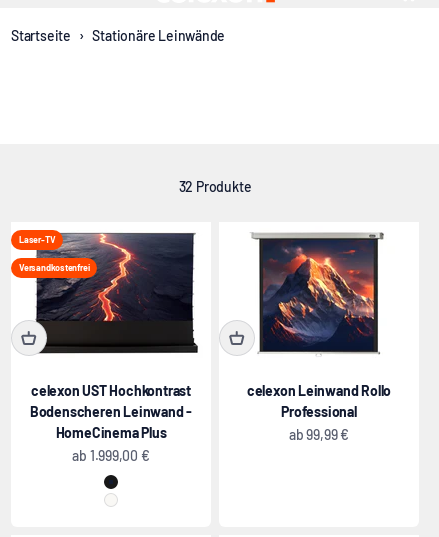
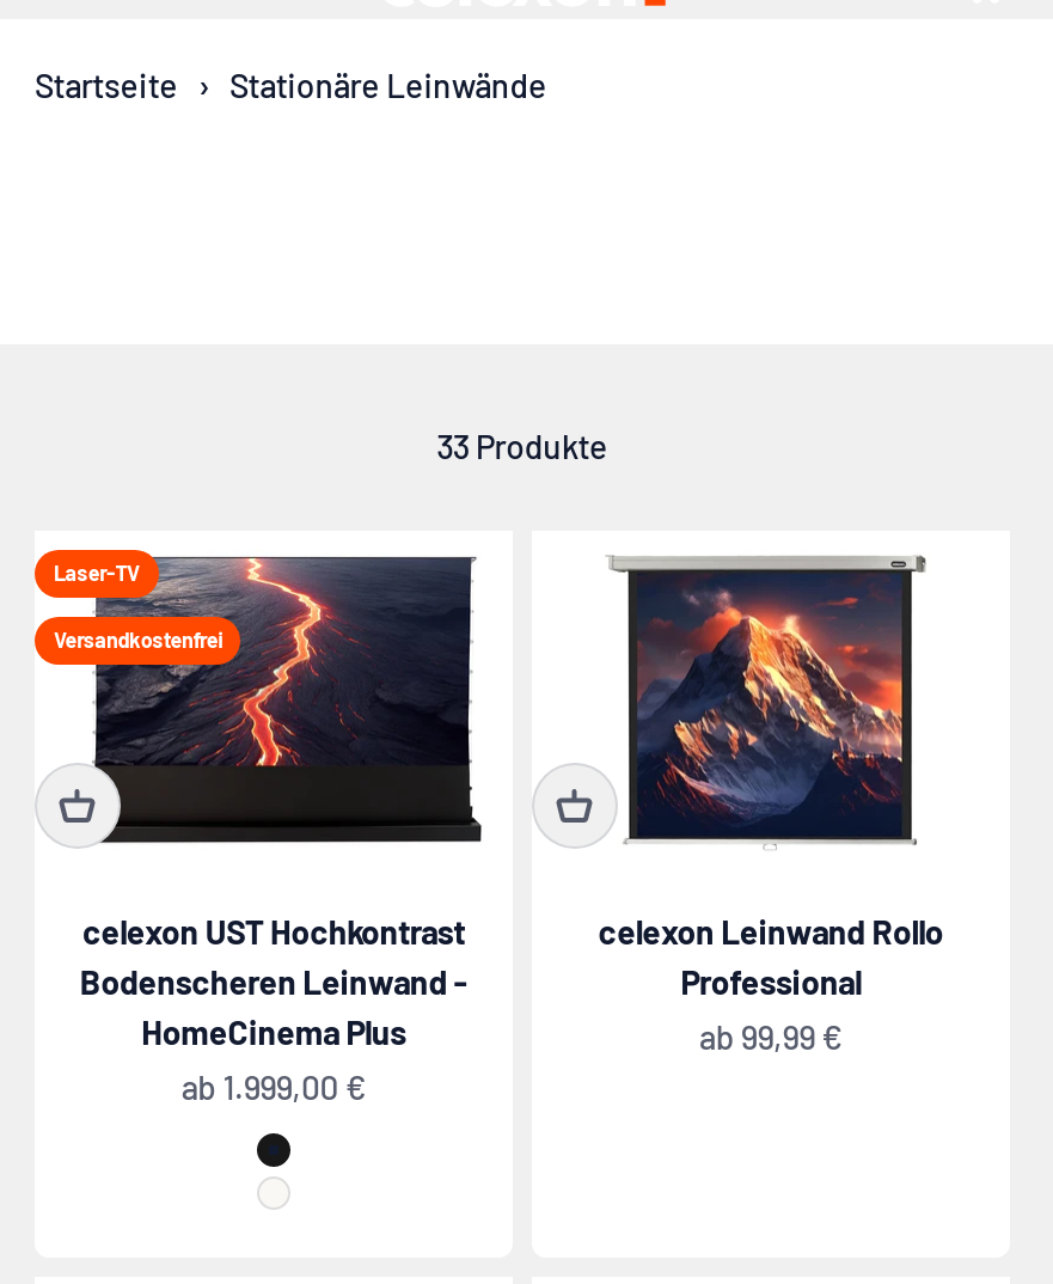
[179,178,251,195] 32 Produkte -> [436,426,608,466] 33 Produkte

